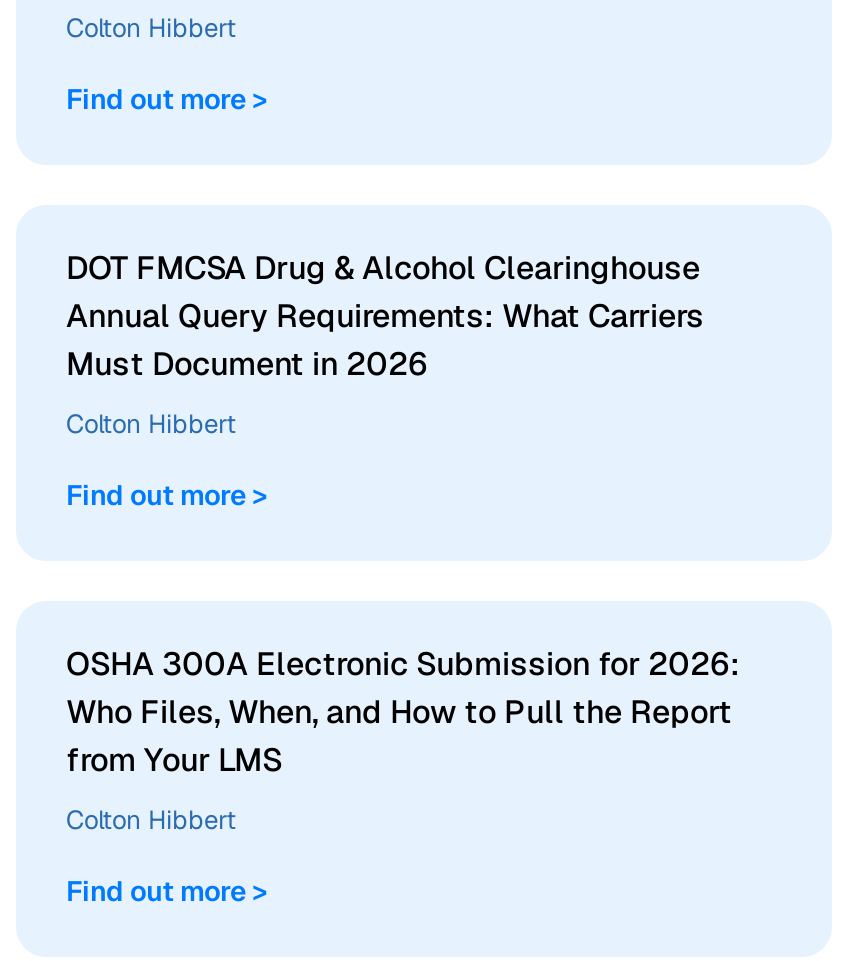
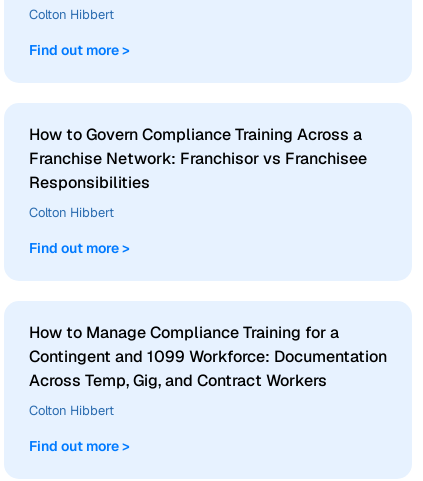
[66,247,704,385] DOT FMCSA Drug & Alcohol Clearinghouse | Annual Query Requirements: What Carriers | Must Document in 2026 -> [29,124,367,193] How to Govern Compliance Training Across a | Franchise Network: Franchisor vs Franchisee | Responsibilities
[66,643,740,781] OSHA 300A Electronic Submission for 2026: | Who Files, When, and How to Pull the Report | from Your LMS -> [29,322,387,391] How to Manage Compliance Training for a | Contingent and 1099 Workforce: Documentation | Across Temp, Gig, and Contract Workers

